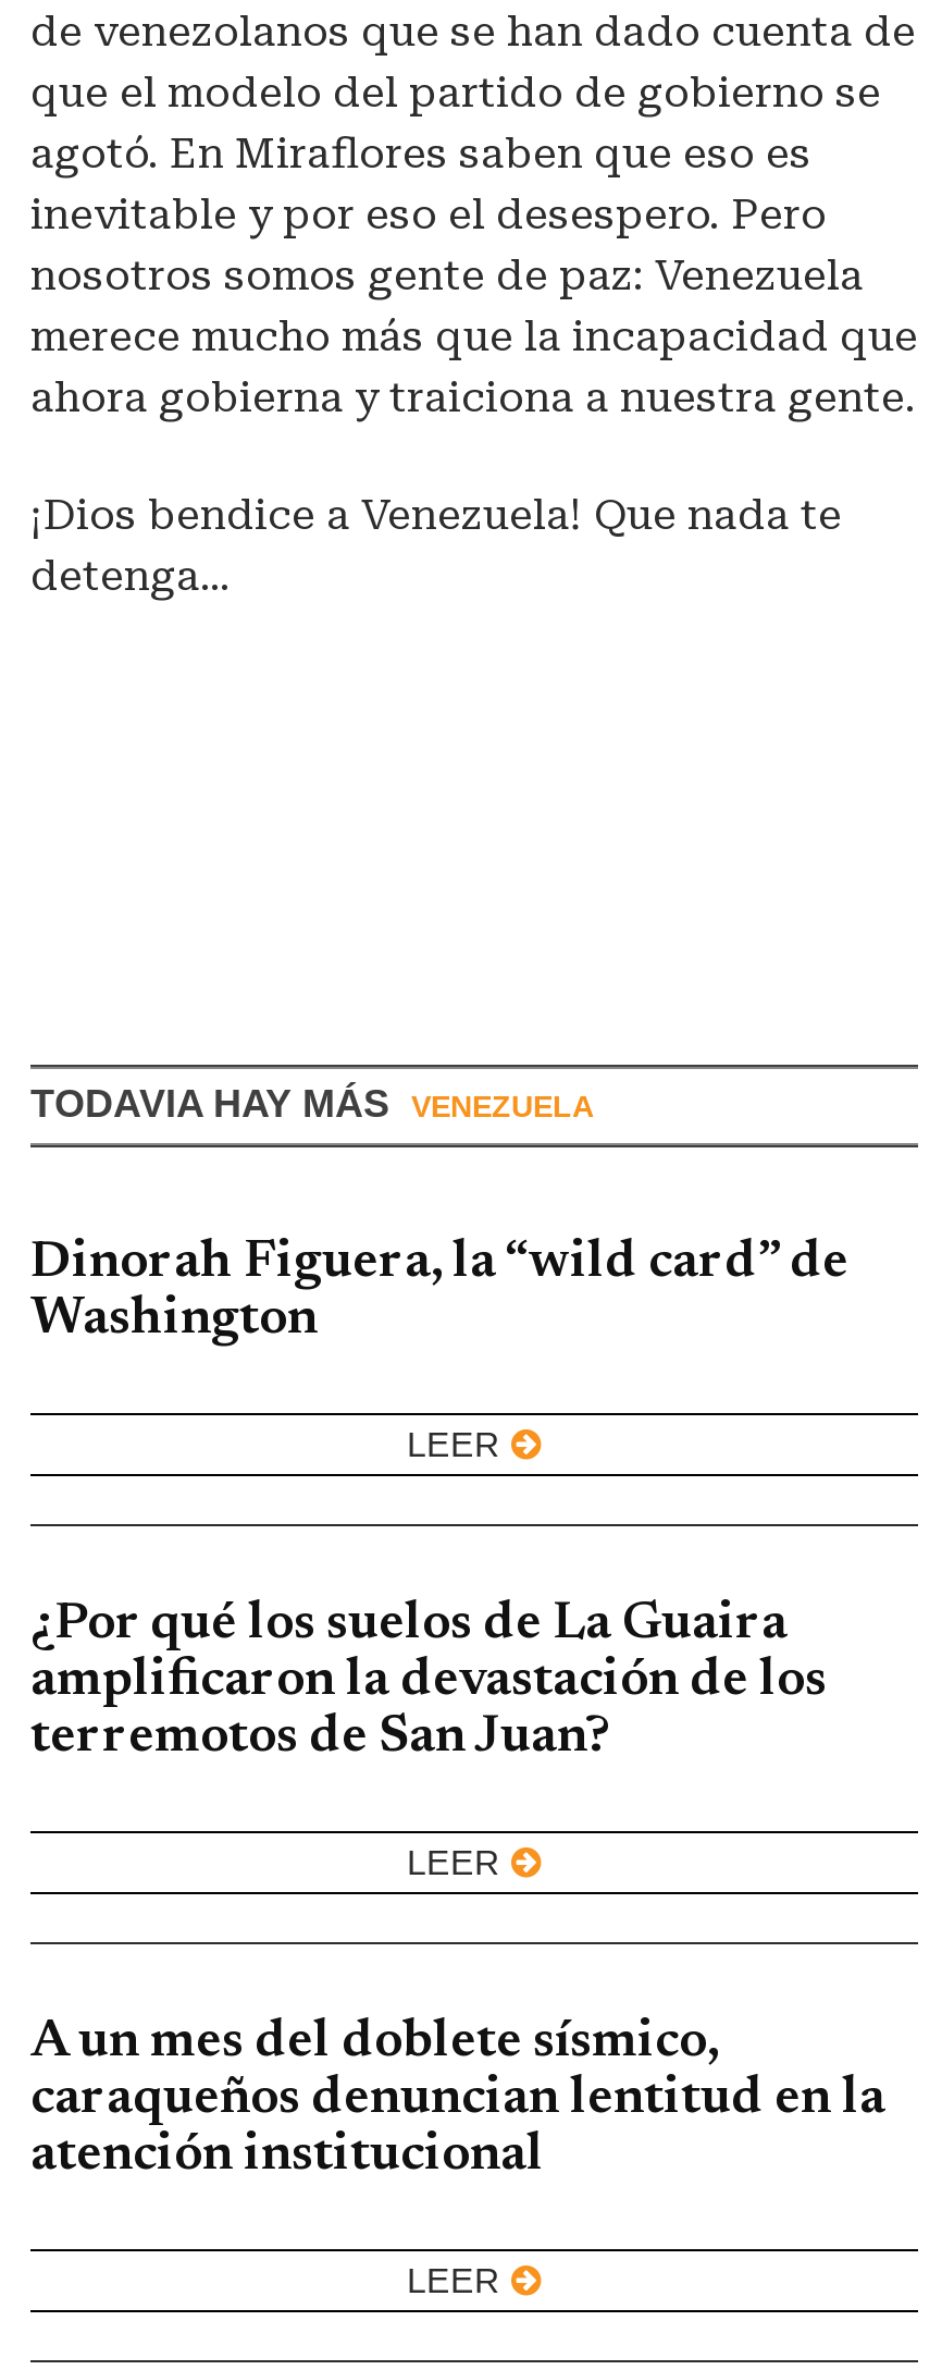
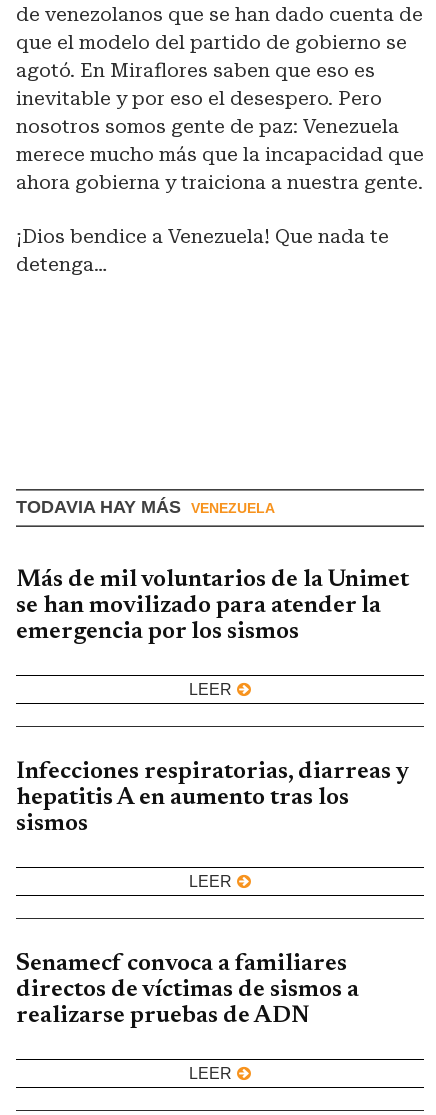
[30,1237,848,1346] Dinorah Figuera, la “wild card” de | Washington -> [16,568,409,644] Más de mil voluntarios de la Unimet | se han movilizado para atender la | emergencia por los sismos
[30,1599,827,1764] ¿Por qué los suelos de La Guaira | amplificaron la devastación de los | terremotos de San Juan? -> [16,760,409,836] Infecciones respiratorias, diarreas y | hepatitis A en aumento tras los | sismos
[30,2017,885,2182] A un mes del doblete sísmico, | caraqueños denuncian lentitud en la | atención institucional -> [16,952,359,1028] Senamecf convoca a familiares | directos de víctimas de sismos a | realizarse pruebas de ADN

